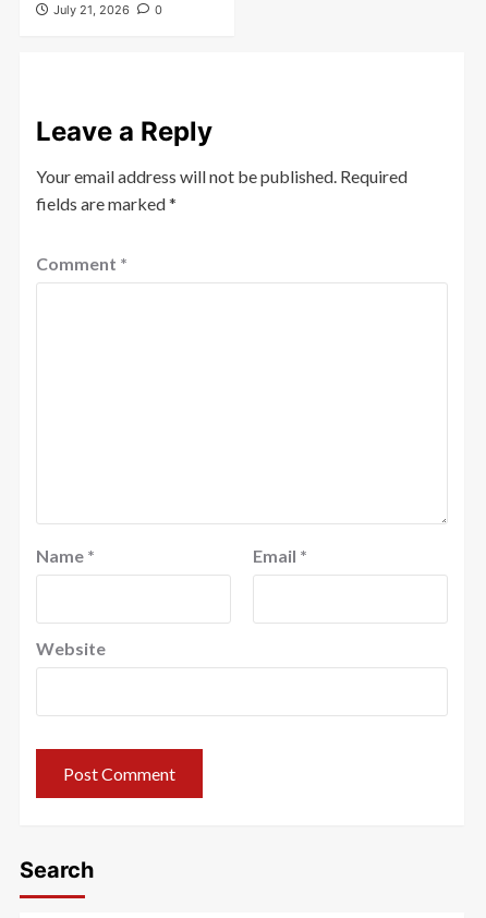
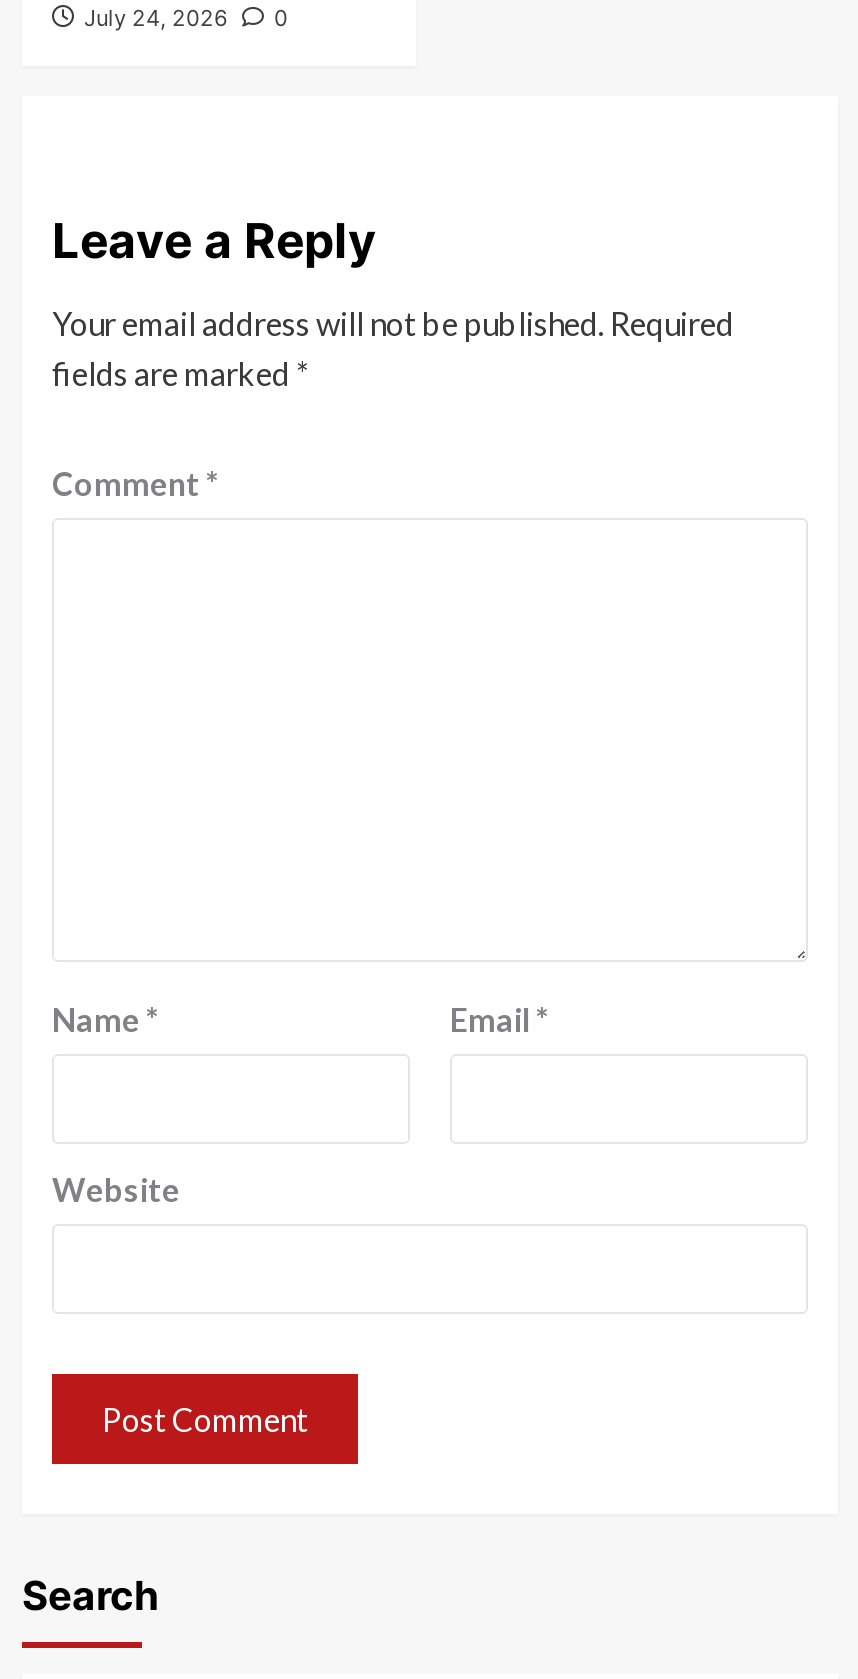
[53,2,162,18] July 21, 2026 0 -> [84,4,288,32] July 24, 2026 0

